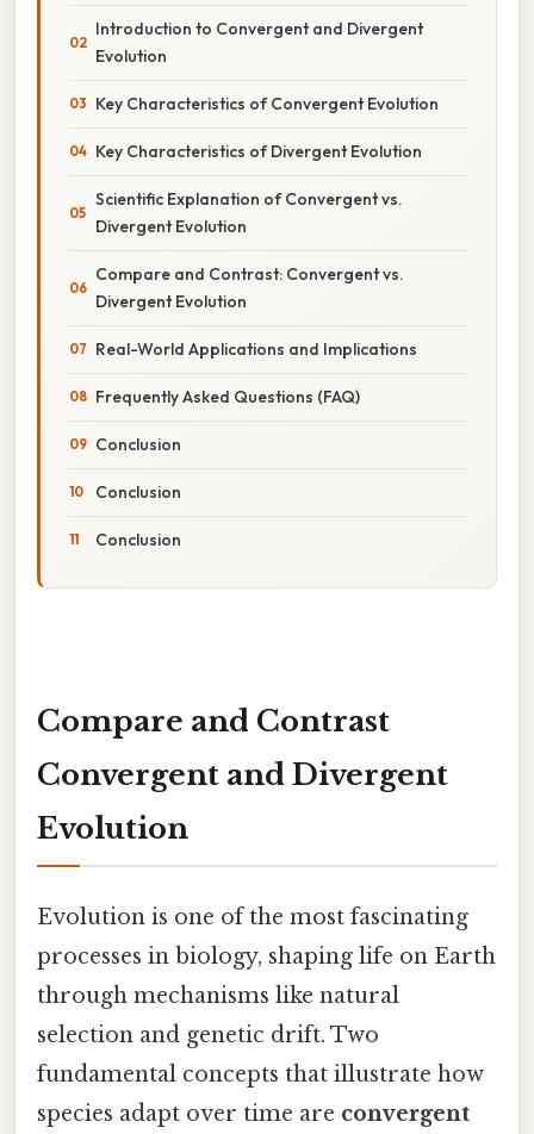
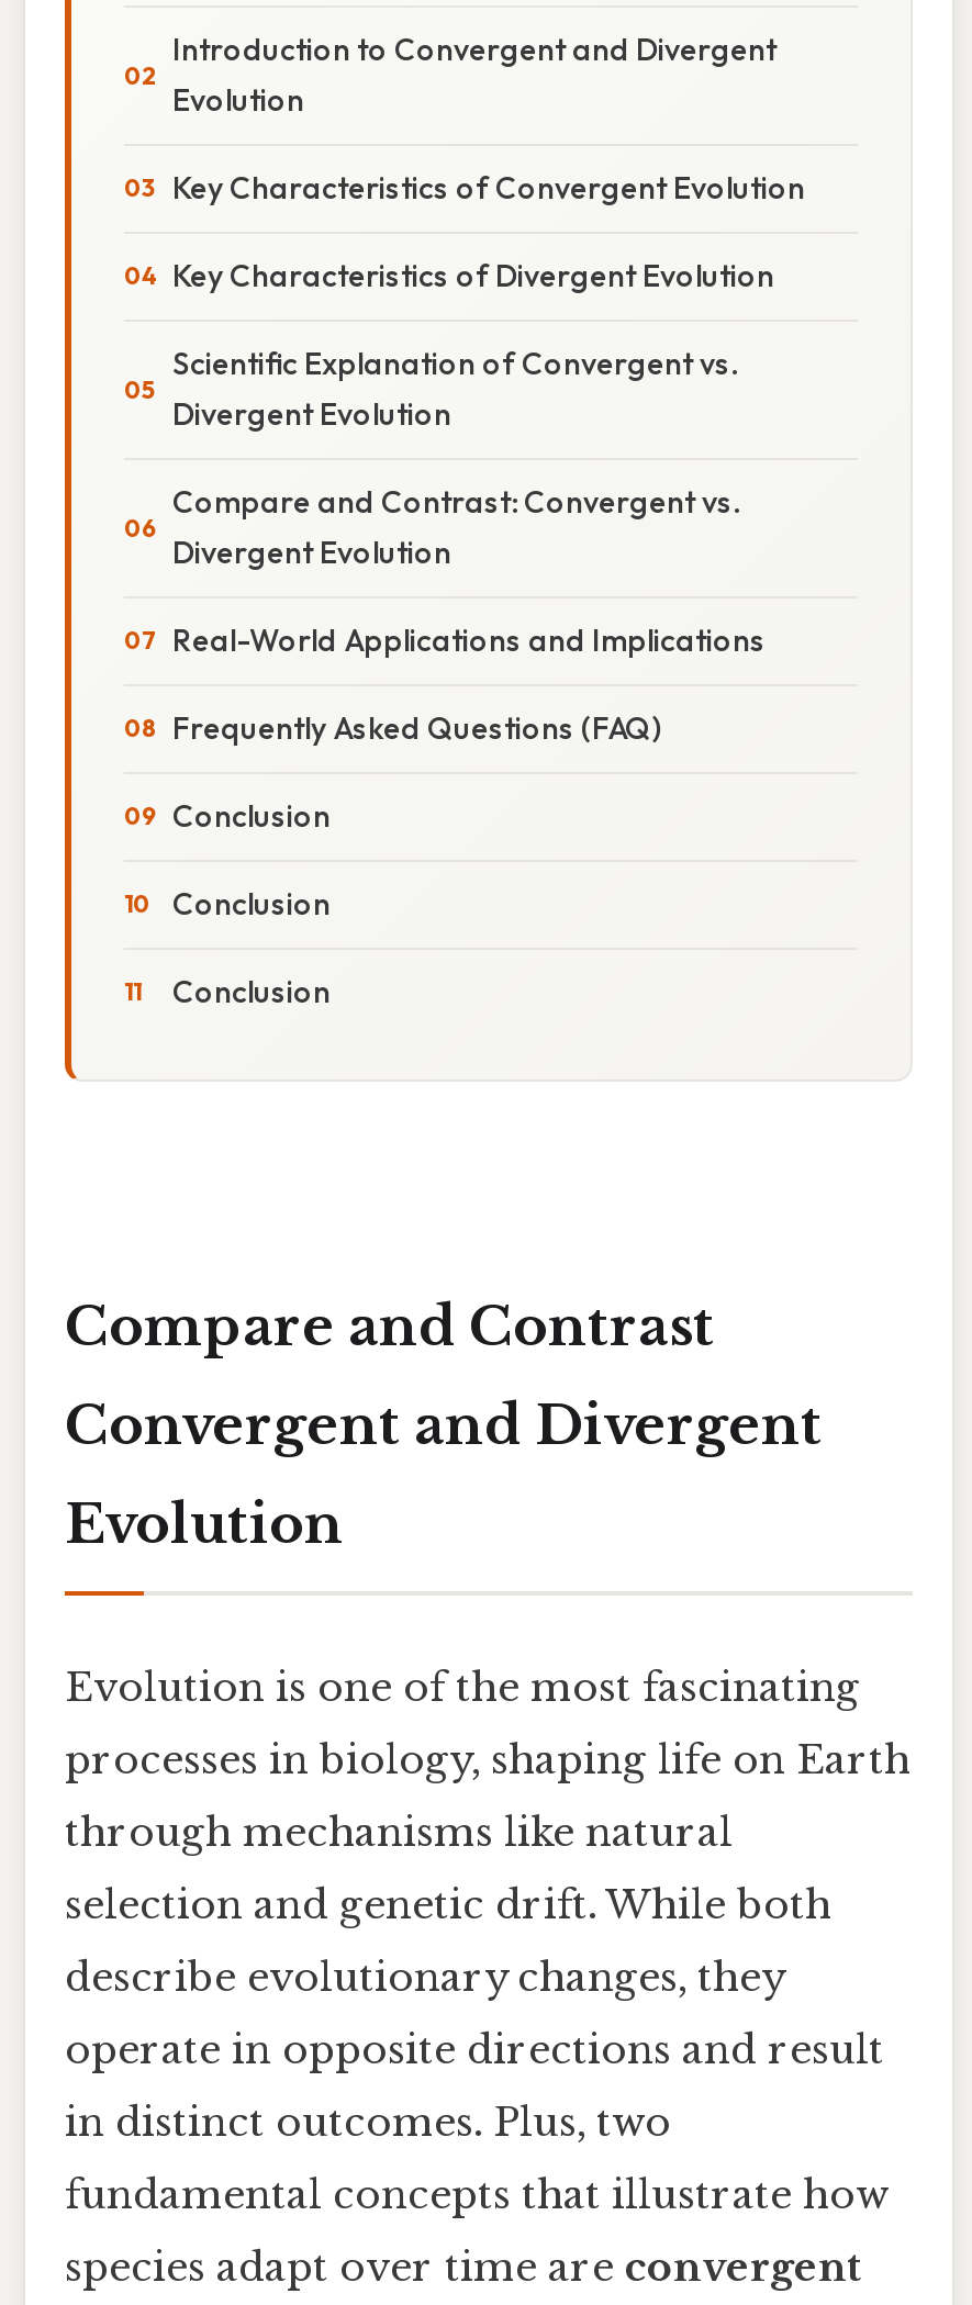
[37,1022,379,1048] selection and genetic drift. Two -> [65,1881,884,2147] selection and genetic drift. While both | describe evolutionary changes, they | operate in opposite directions and result | in distinct outcomes. Plus, two

